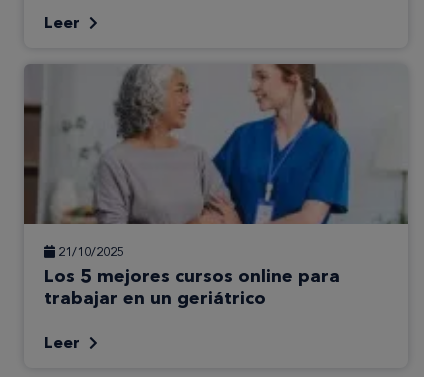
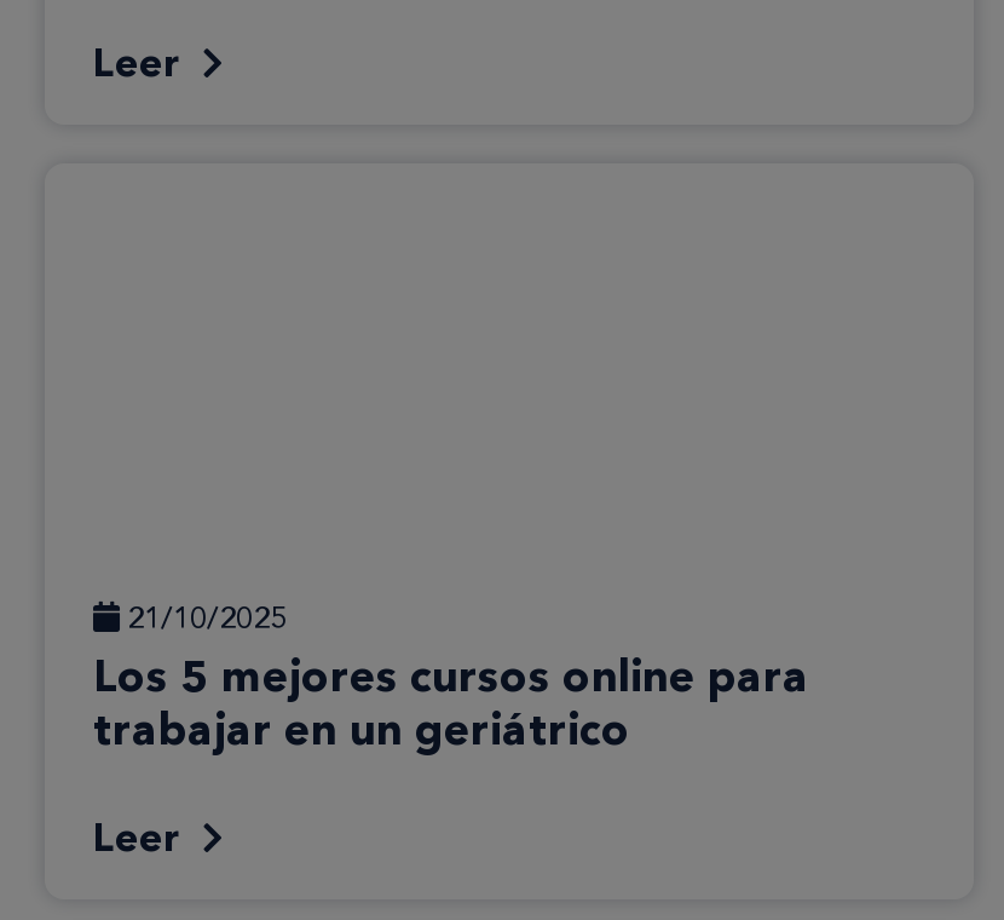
[23,63,409,225] [image] -> none

